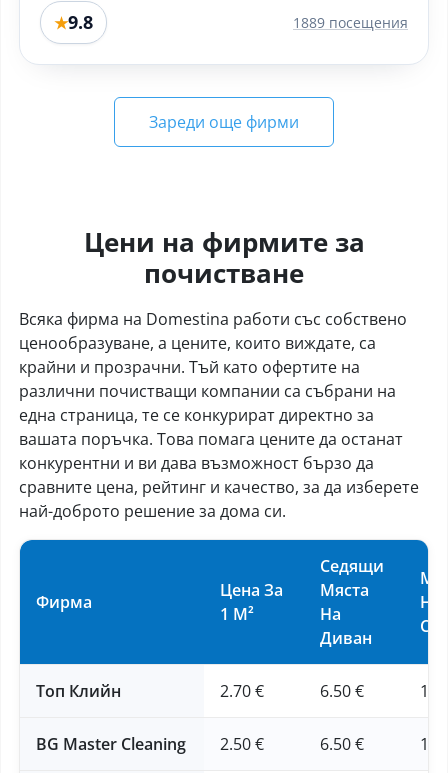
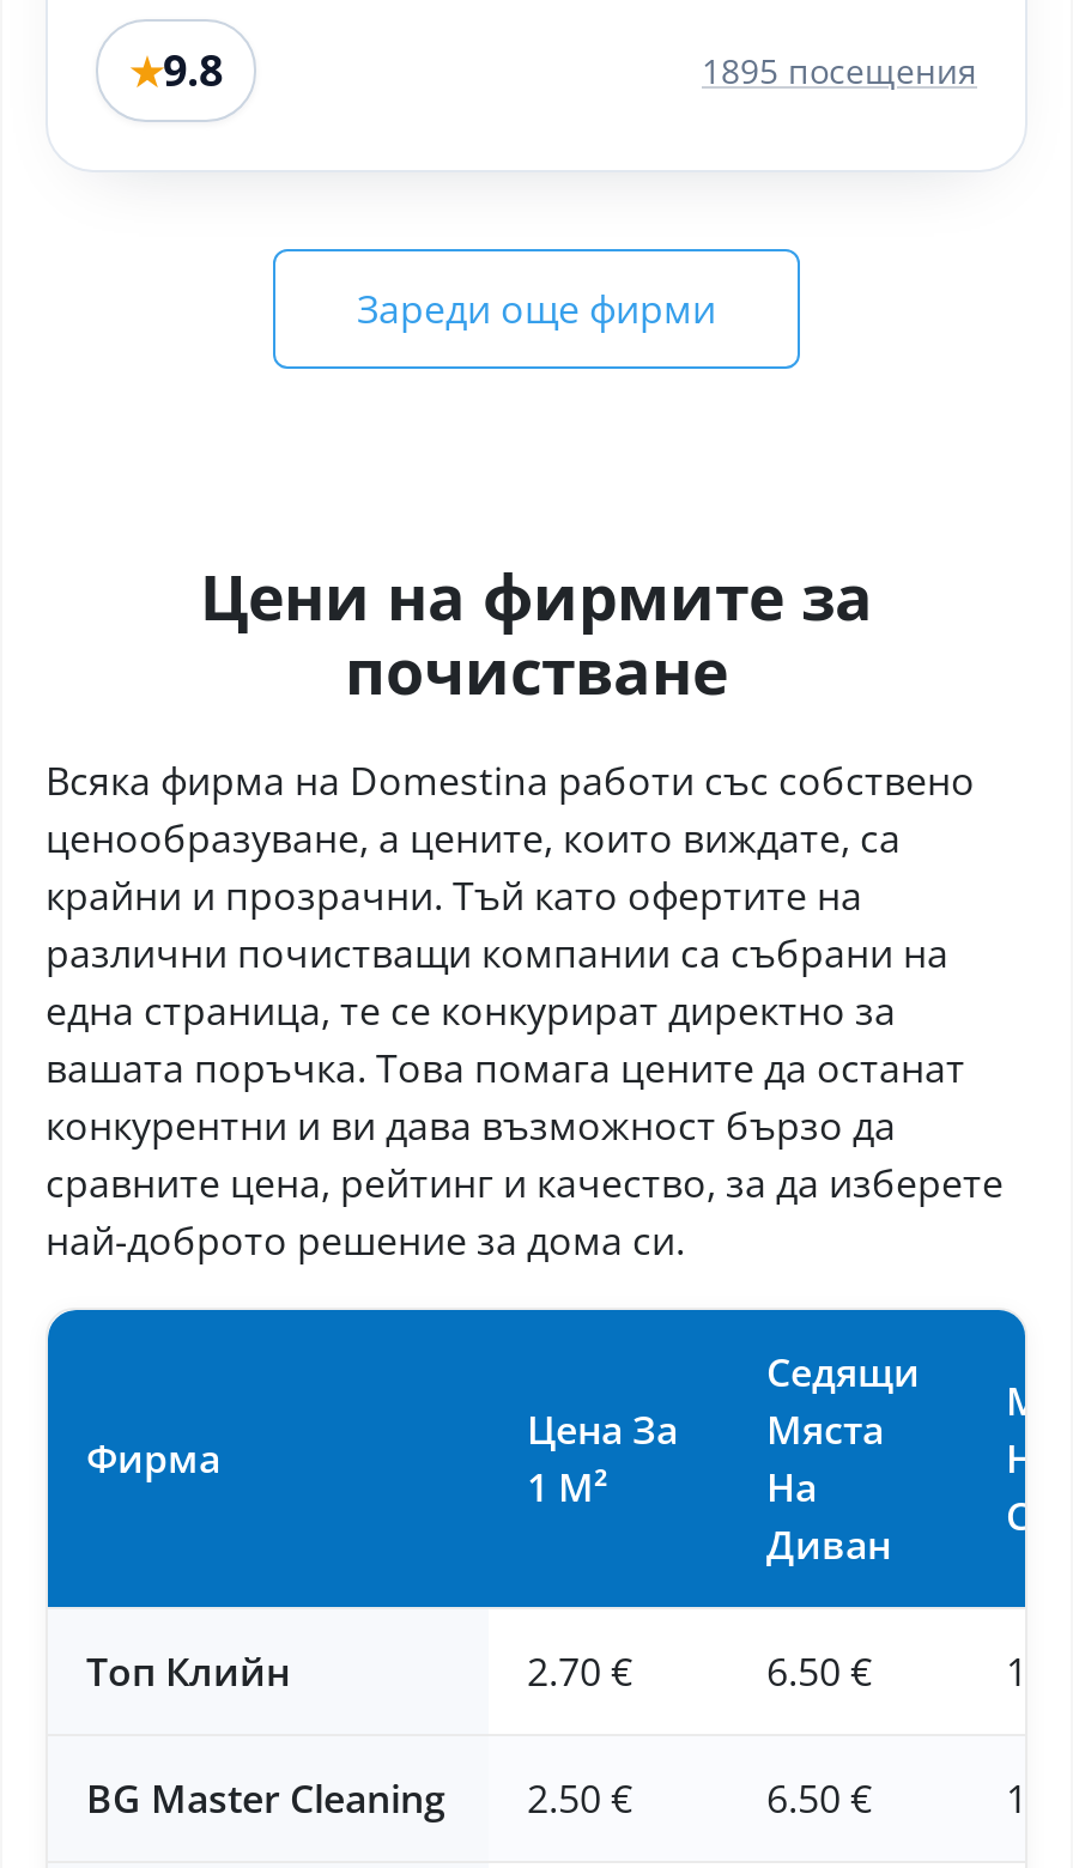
[293,13,408,32] 1889 посещения -> [702,48,977,93] 1895 посещения

